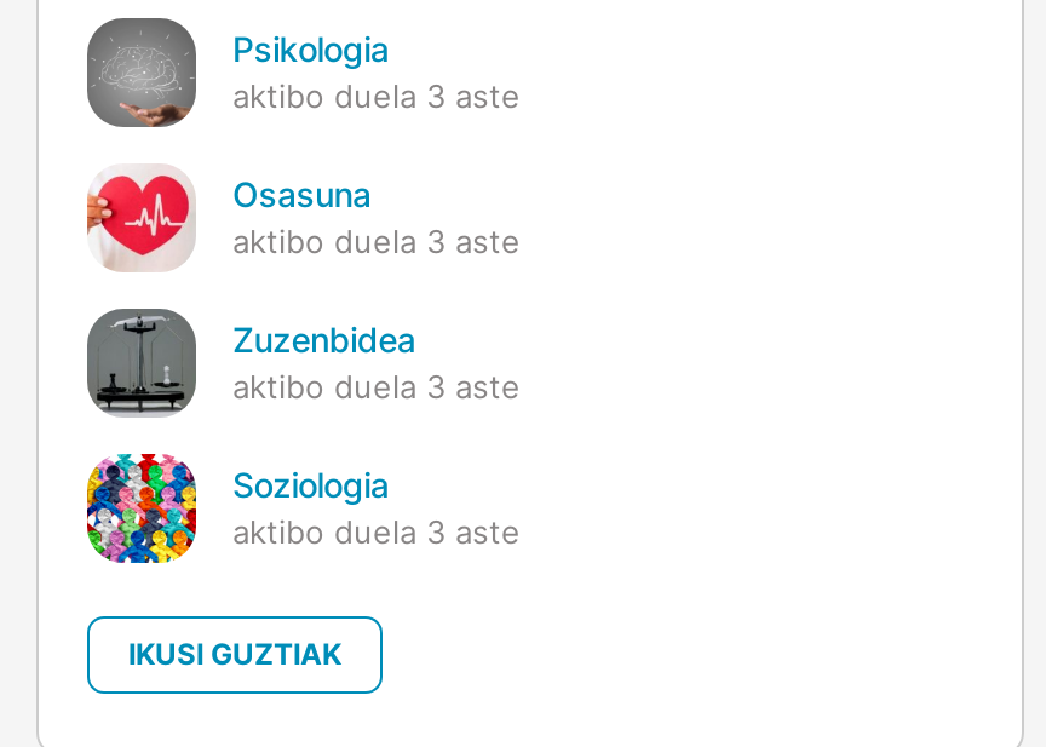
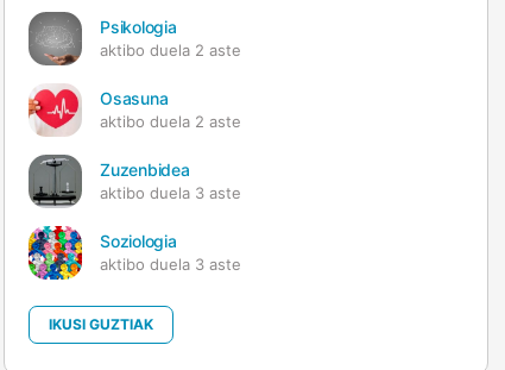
[232,76,521,115] aktibo duela 3 aste -> [100,40,241,59] aktibo duela 2 aste
[232,222,521,260] aktibo duela 3 aste -> [100,112,241,131] aktibo duela 2 aste

